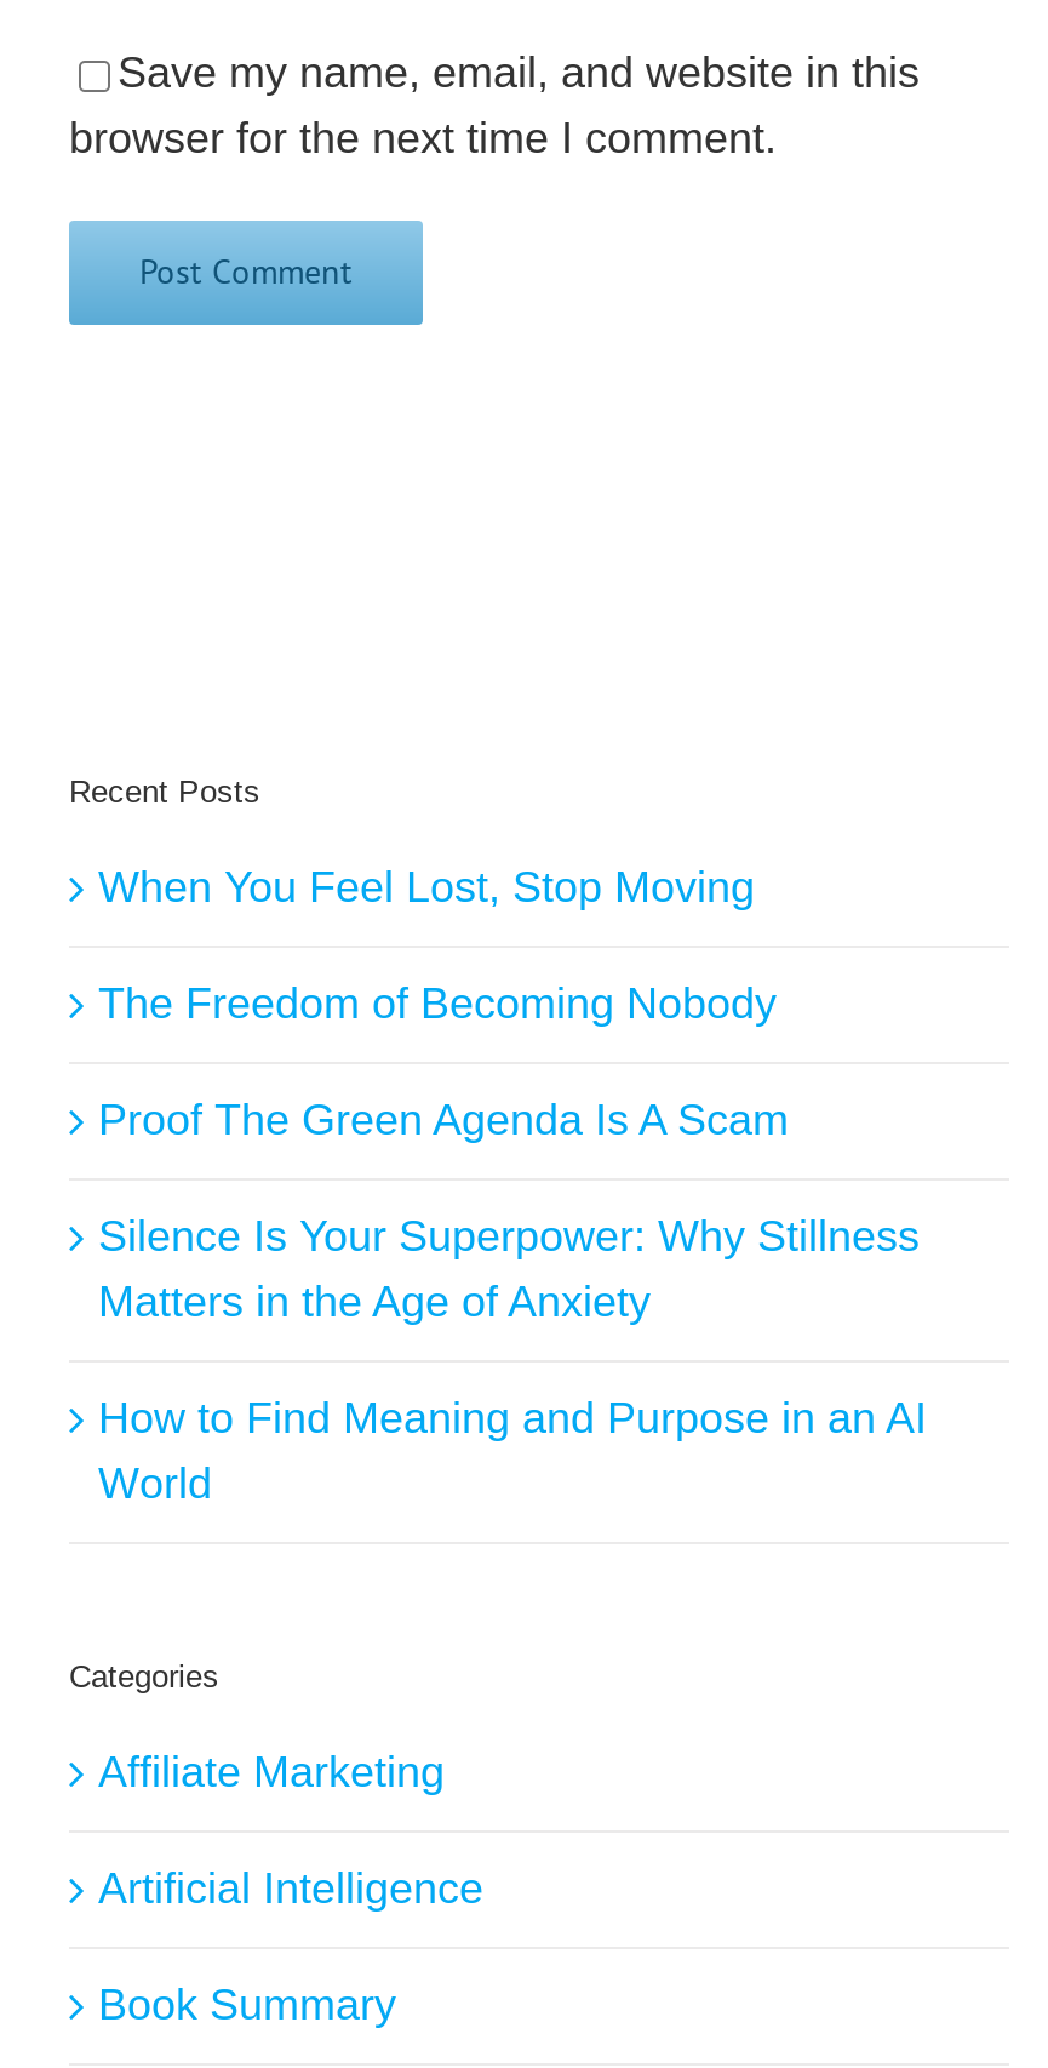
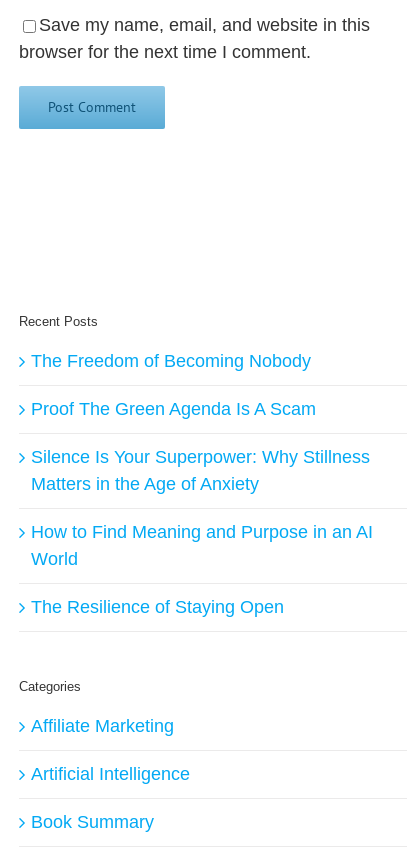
[98,863,755,911] When You Feel Lost, Stop Moving -> none
moved [98,979,927,1507] -> [31,351,373,569]: The Freedom of Becoming Nobody | Proof The Green Agenda Is A Scam | Silence Is Your Superpower: Why Stillness | Matters in the Age of Anxiety | How to Find Meaning and Purpose in an AI | World
none -> [31,597,284,617] The Resilience of Staying Open

